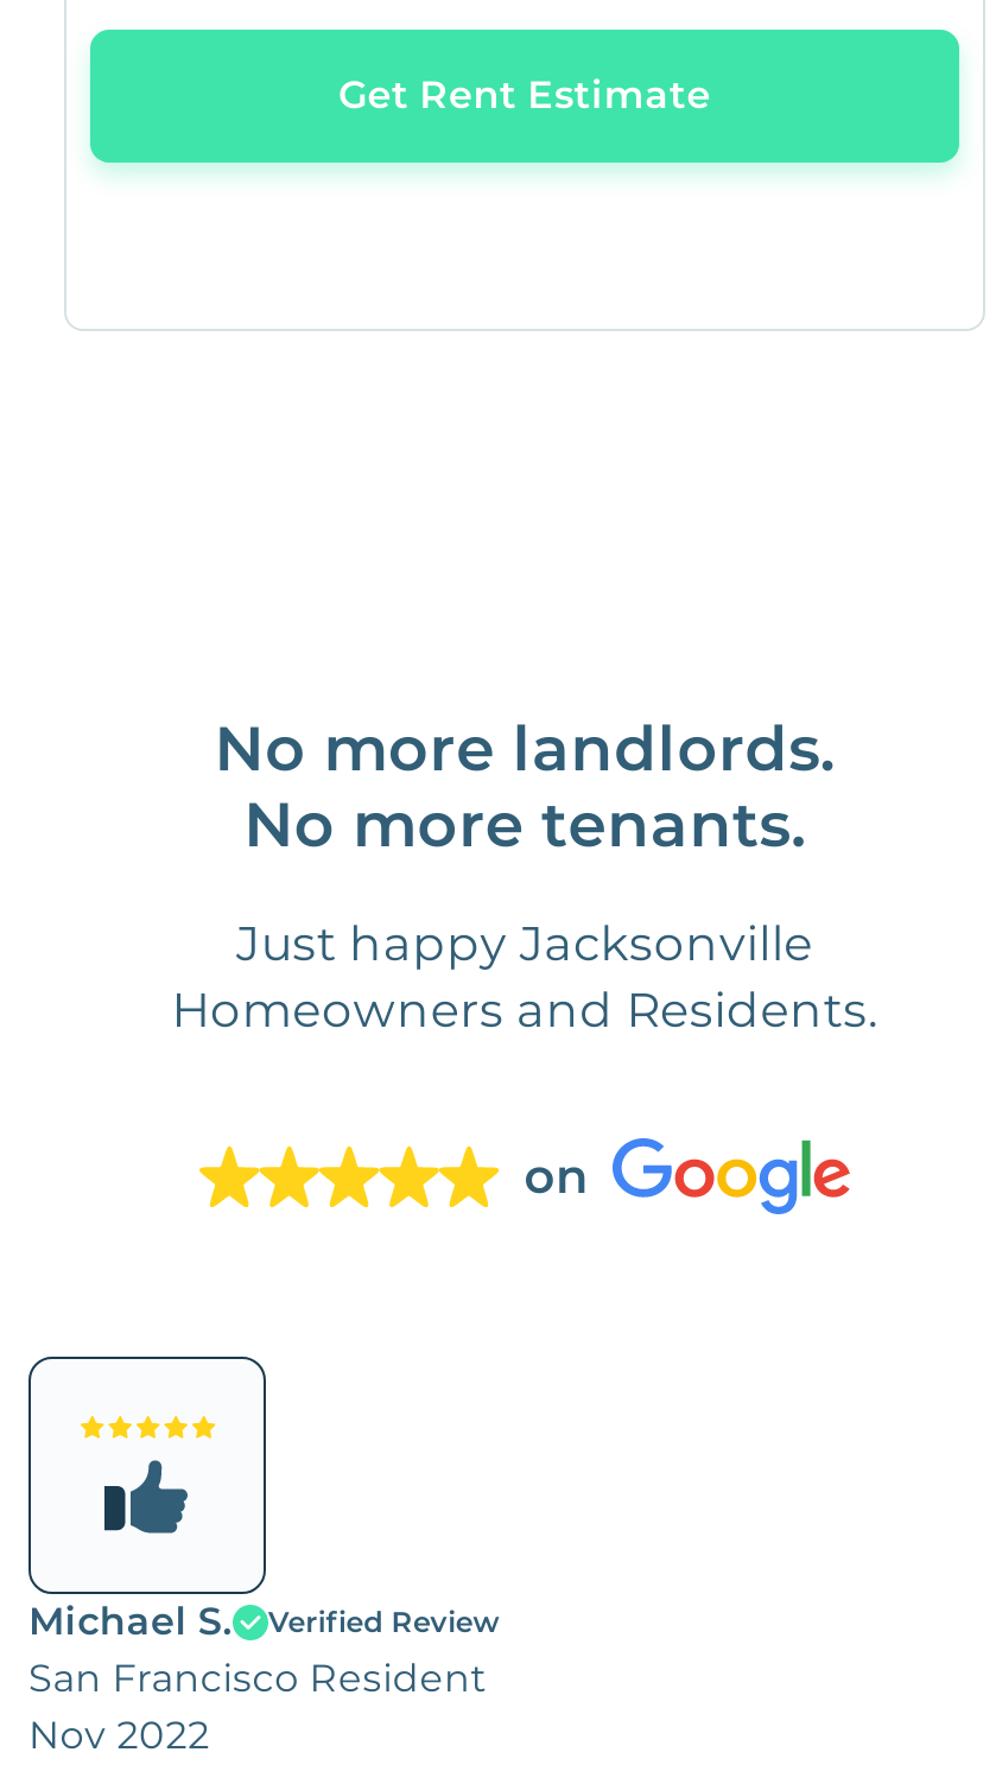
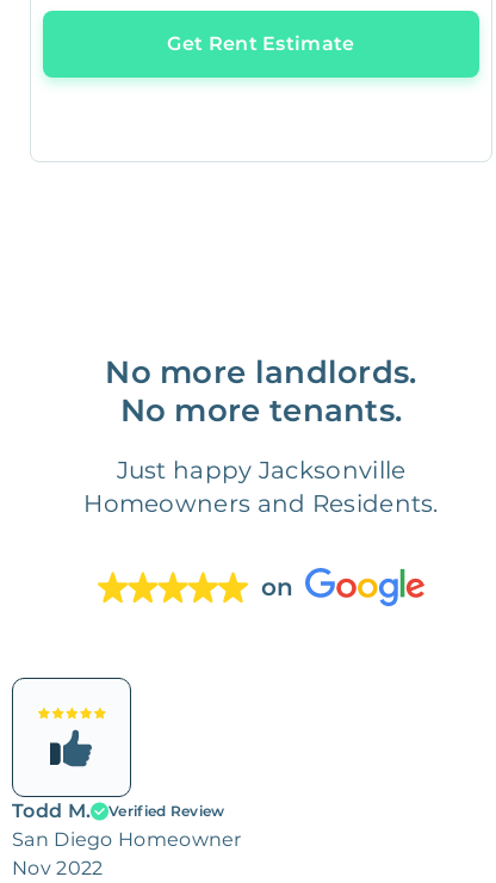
[28,1600,233,1645] Michael S. -> [12,800,91,823] Todd M.
[28,1657,488,1702] San Francisco Resident -> [12,828,242,851] San Diego Homeowner

